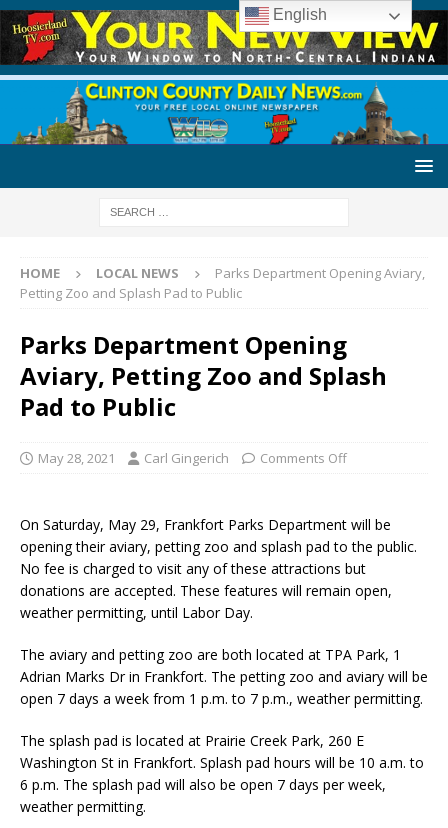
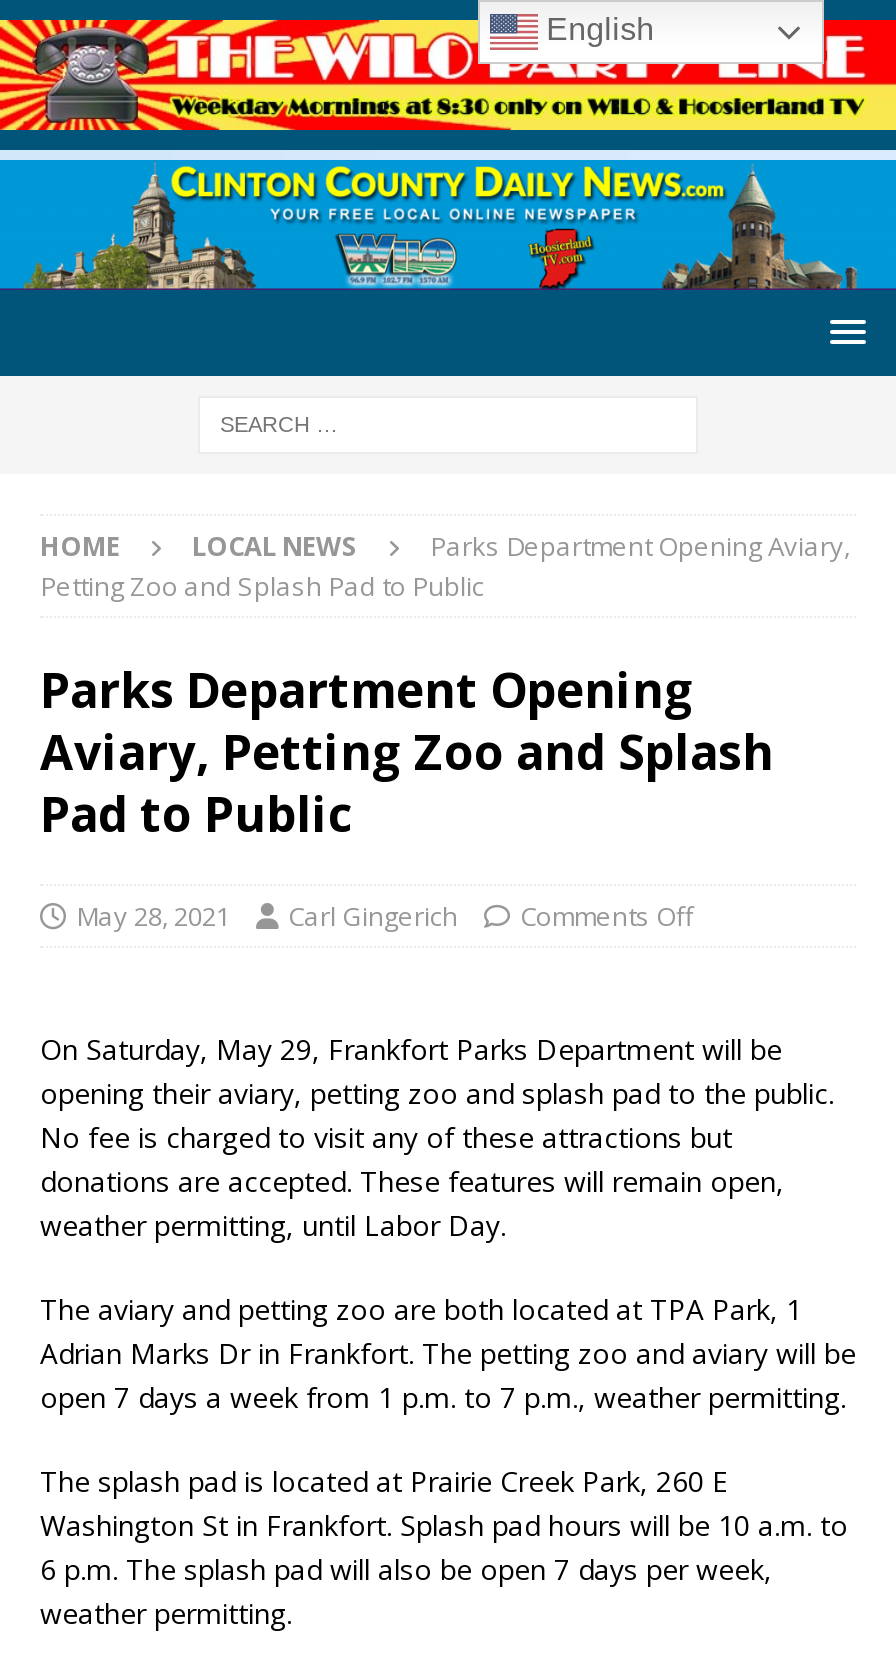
[3,10,445,66] [image] -> [6,18,890,132] [image]

